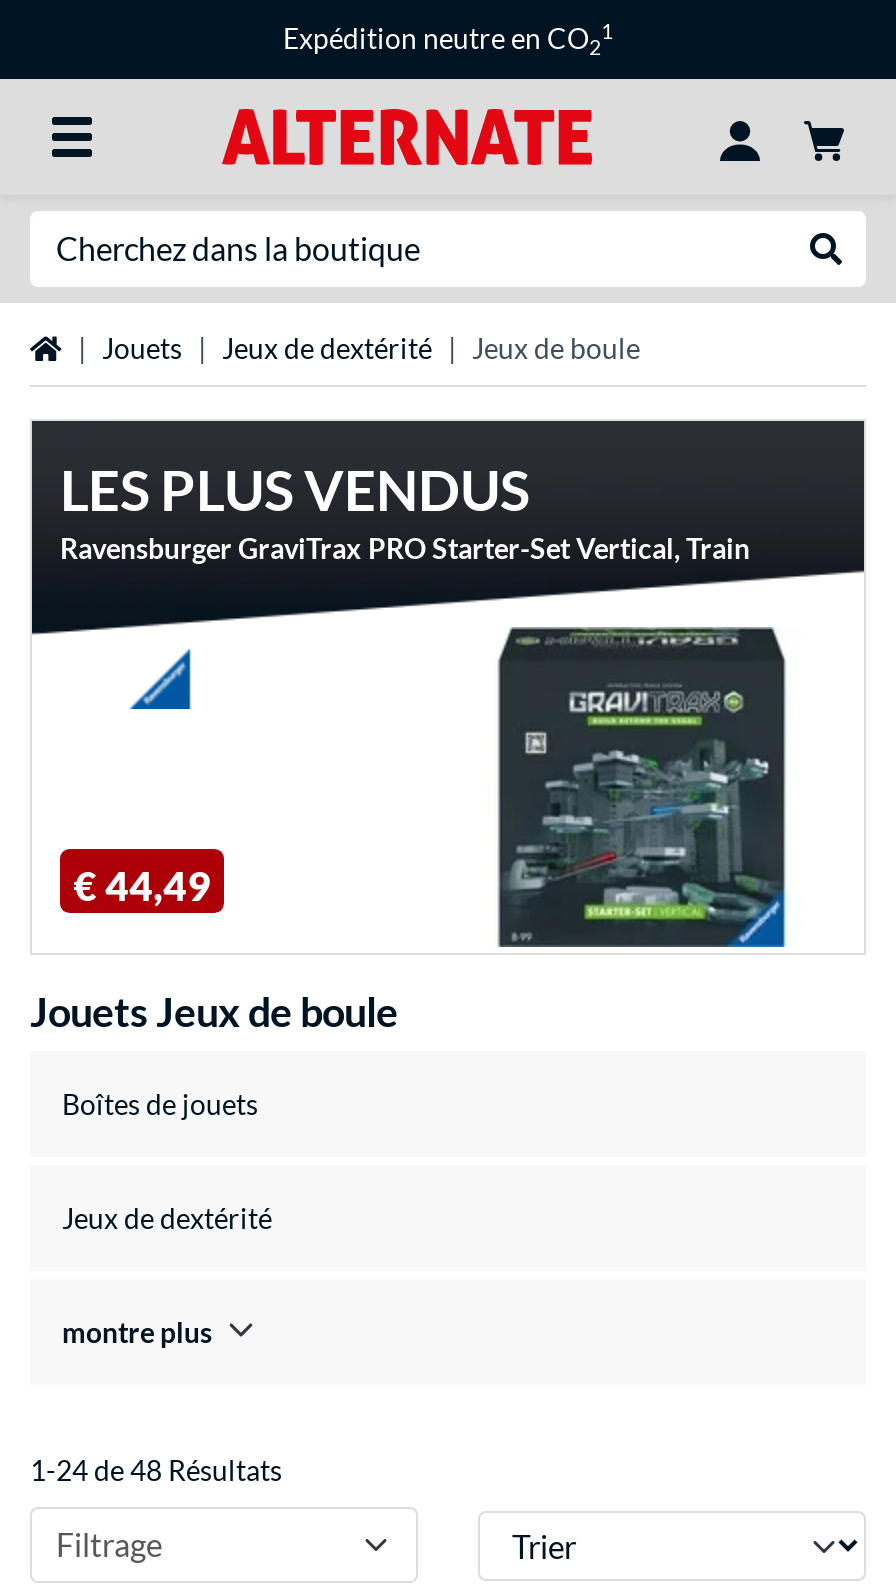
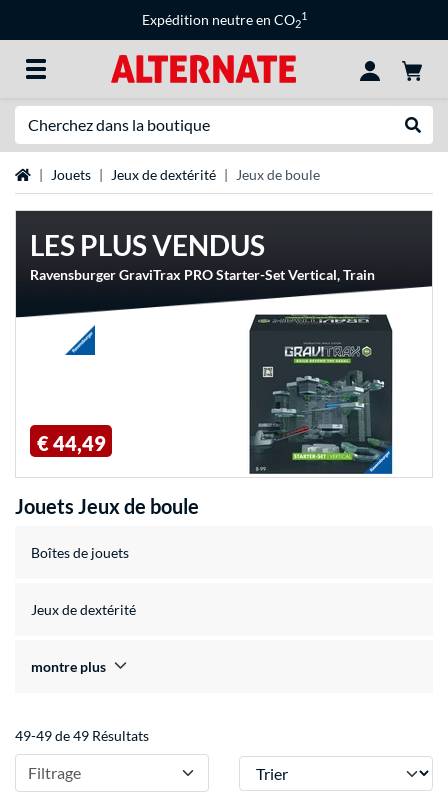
[30,1454,282,1488] 1-24 de 48 Résultats -> [15,727,149,744] 49-49 de 49 Résultats

